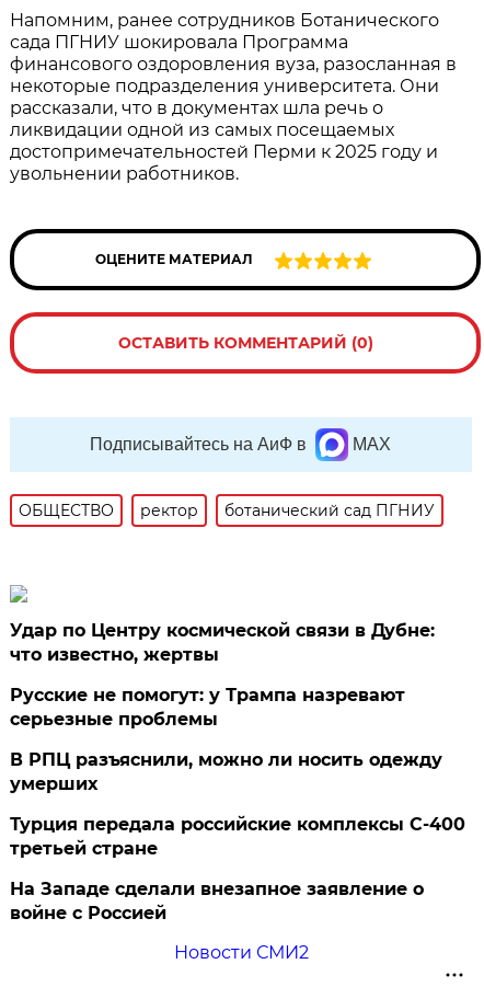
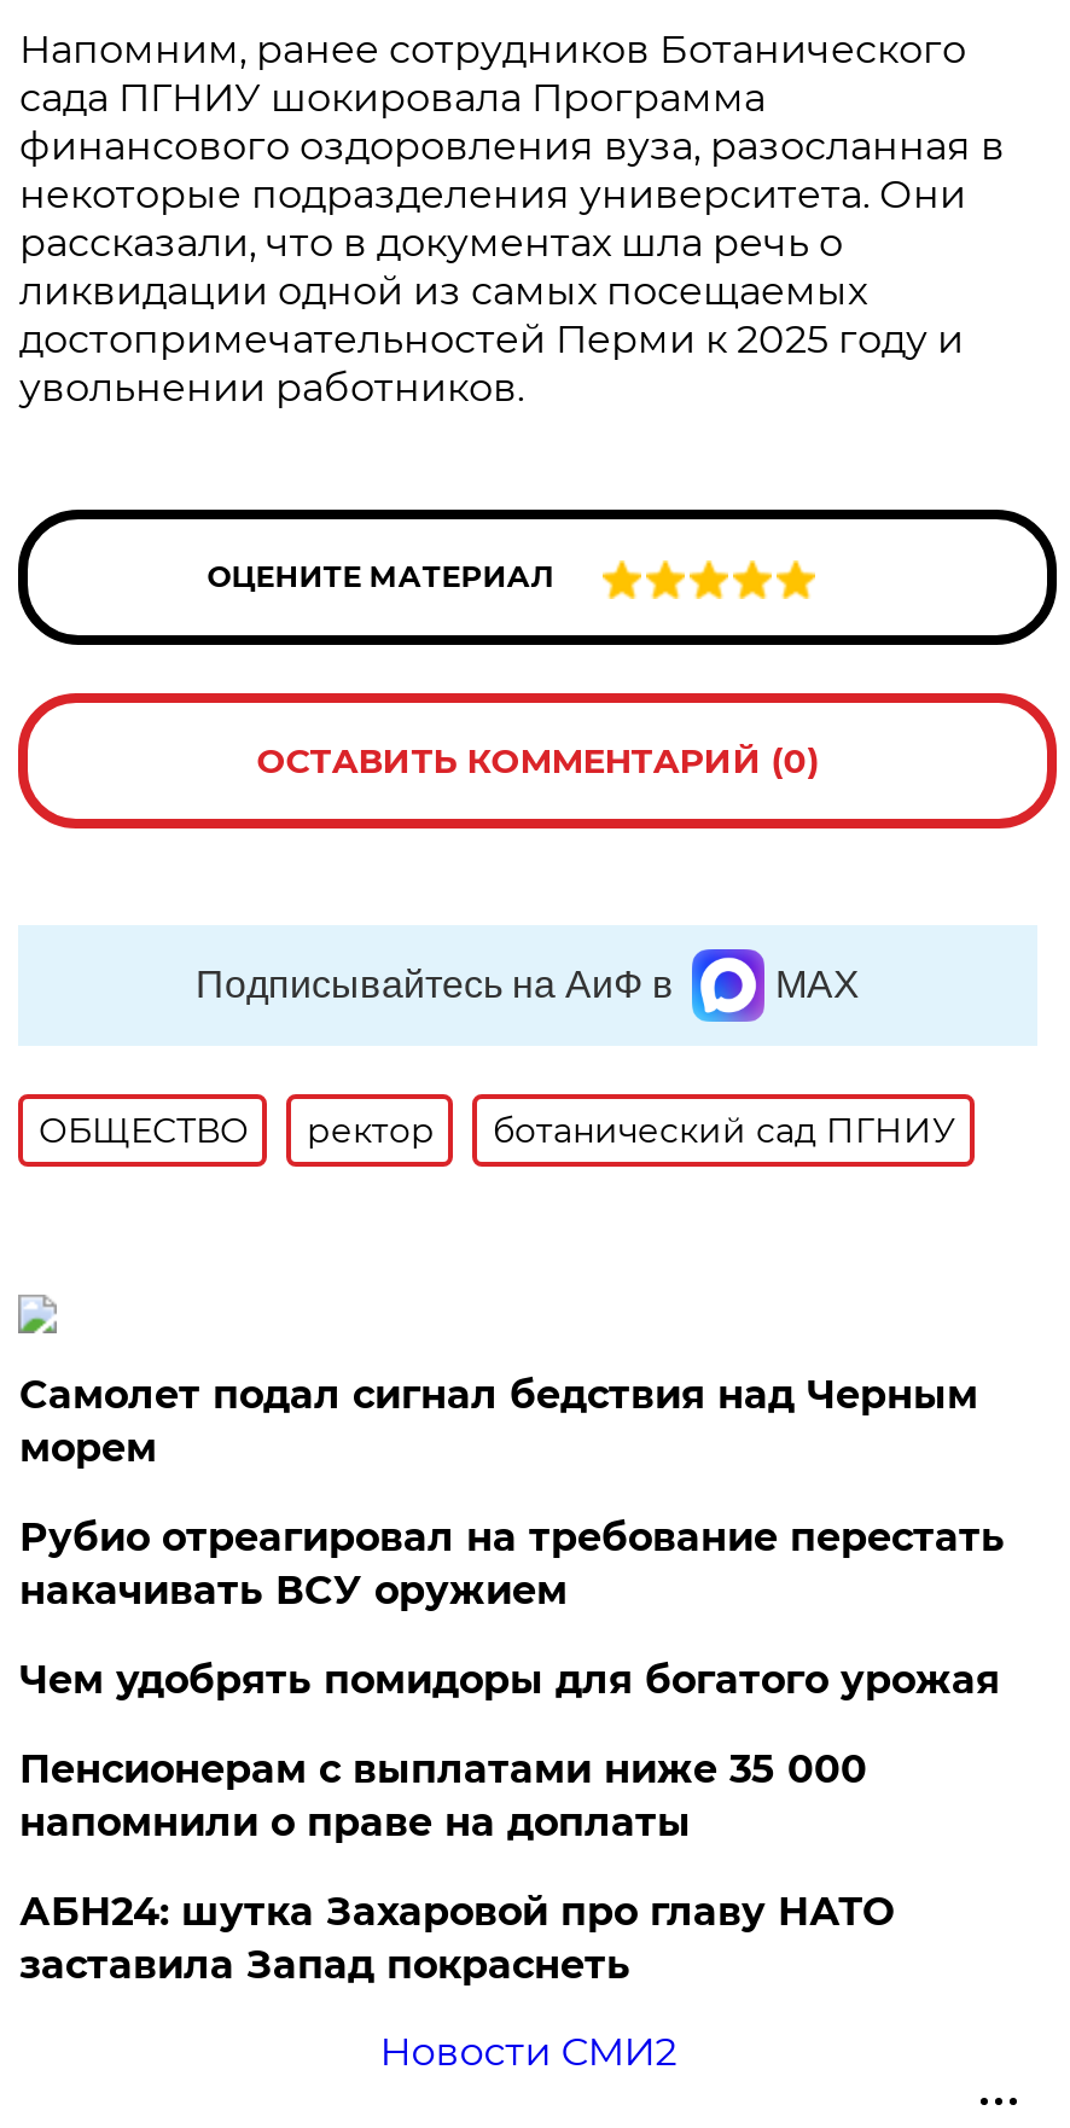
[10,620,435,665] Удар по Центру космической связи в Дубне: | что известно, жертвы -> [19,1372,978,1471] Самолет подал сигнал бедствия над Черным | морем
[10,685,406,730] Русские не помогут: у Трампа назревают | серьезные проблемы -> [19,1514,1005,1614] Рубио отреагировал на требование перестать | накачивать ВСУ оружием
[10,749,443,794] В РПЦ разъяснили, можно ли носить одежду | умерших -> [19,1657,1000,1703] Чем удобрять помидоры для богатого урожая
[10,814,466,859] Турция передала российские комплексы С-400 | третьей стране -> [19,1746,867,1845] Пенсионерам с выплатами ниже 35 000 | напомнили о праве на доплаты
[10,879,424,923] На Западе сделали внезапное заявление о | войне с Россией -> [19,1889,893,1988] АБН24: шутка Захаровой про главу НАТО | заставила Запад покраснеть

